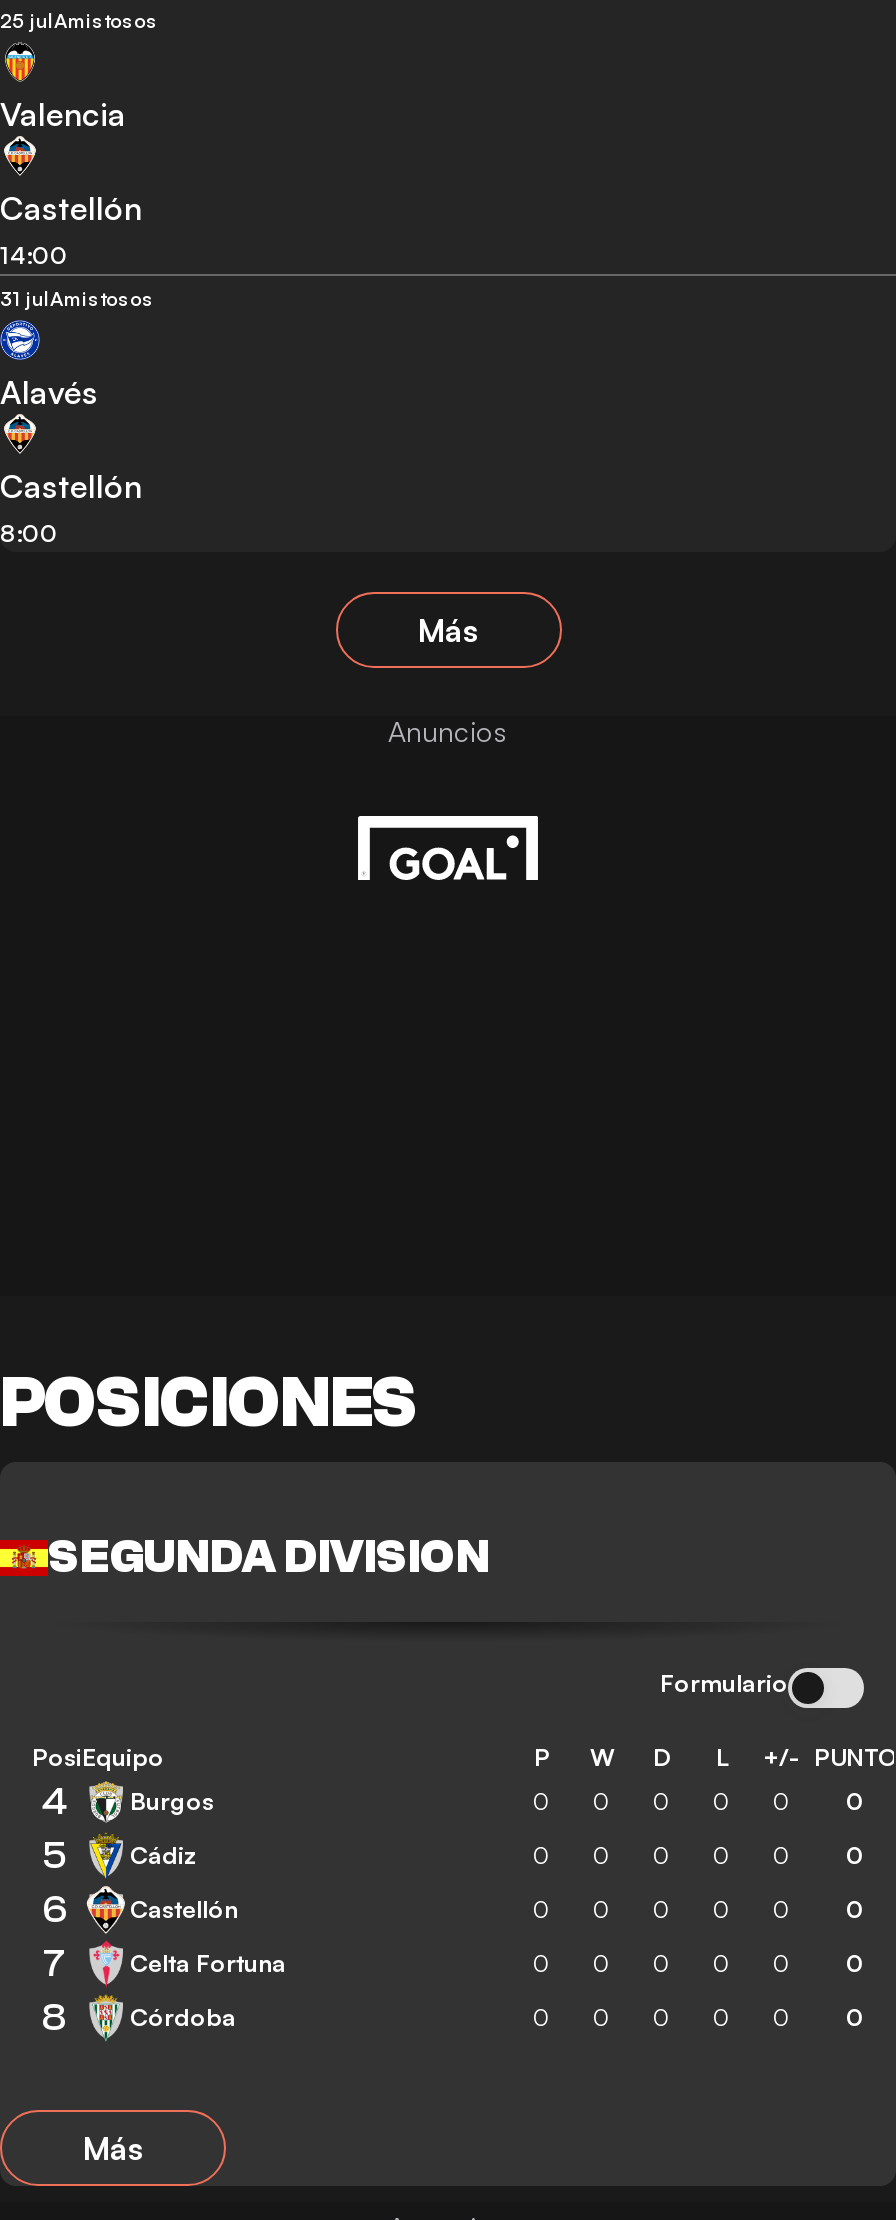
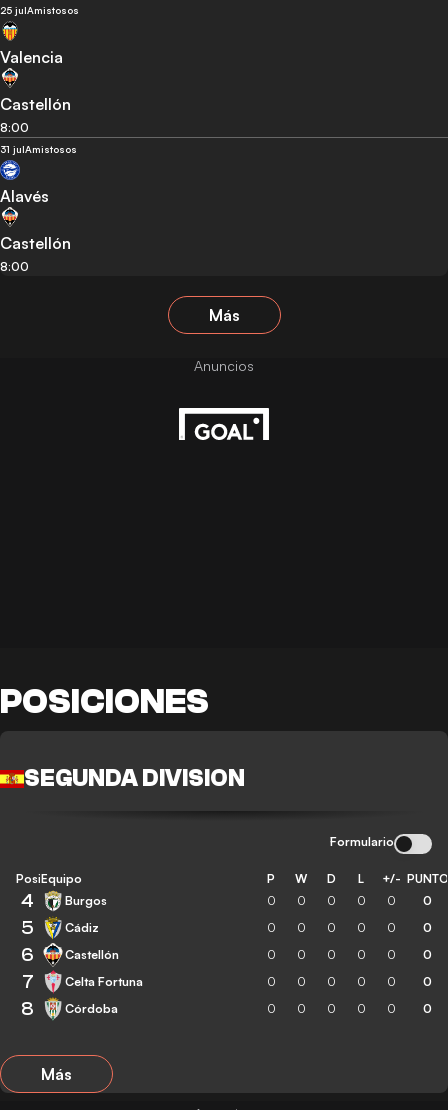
[0,240,68,270] 14:00 -> [0,120,29,135] 8:00

